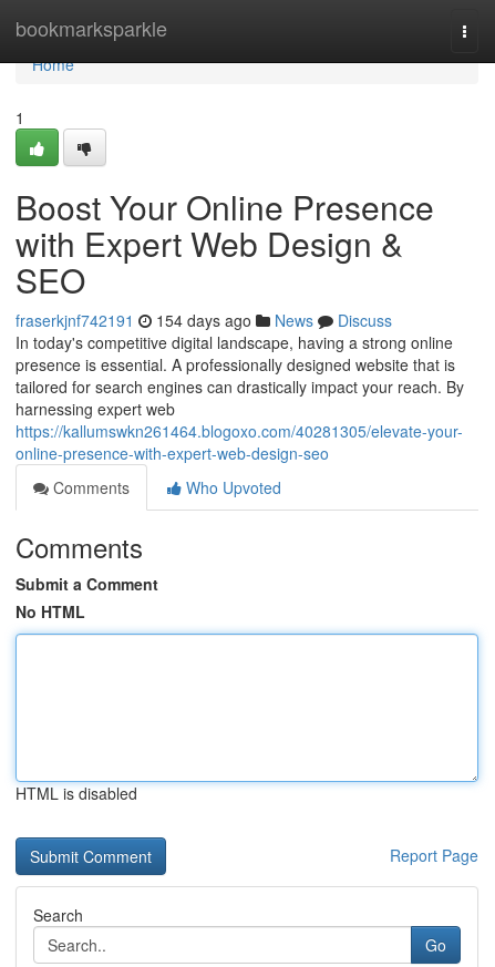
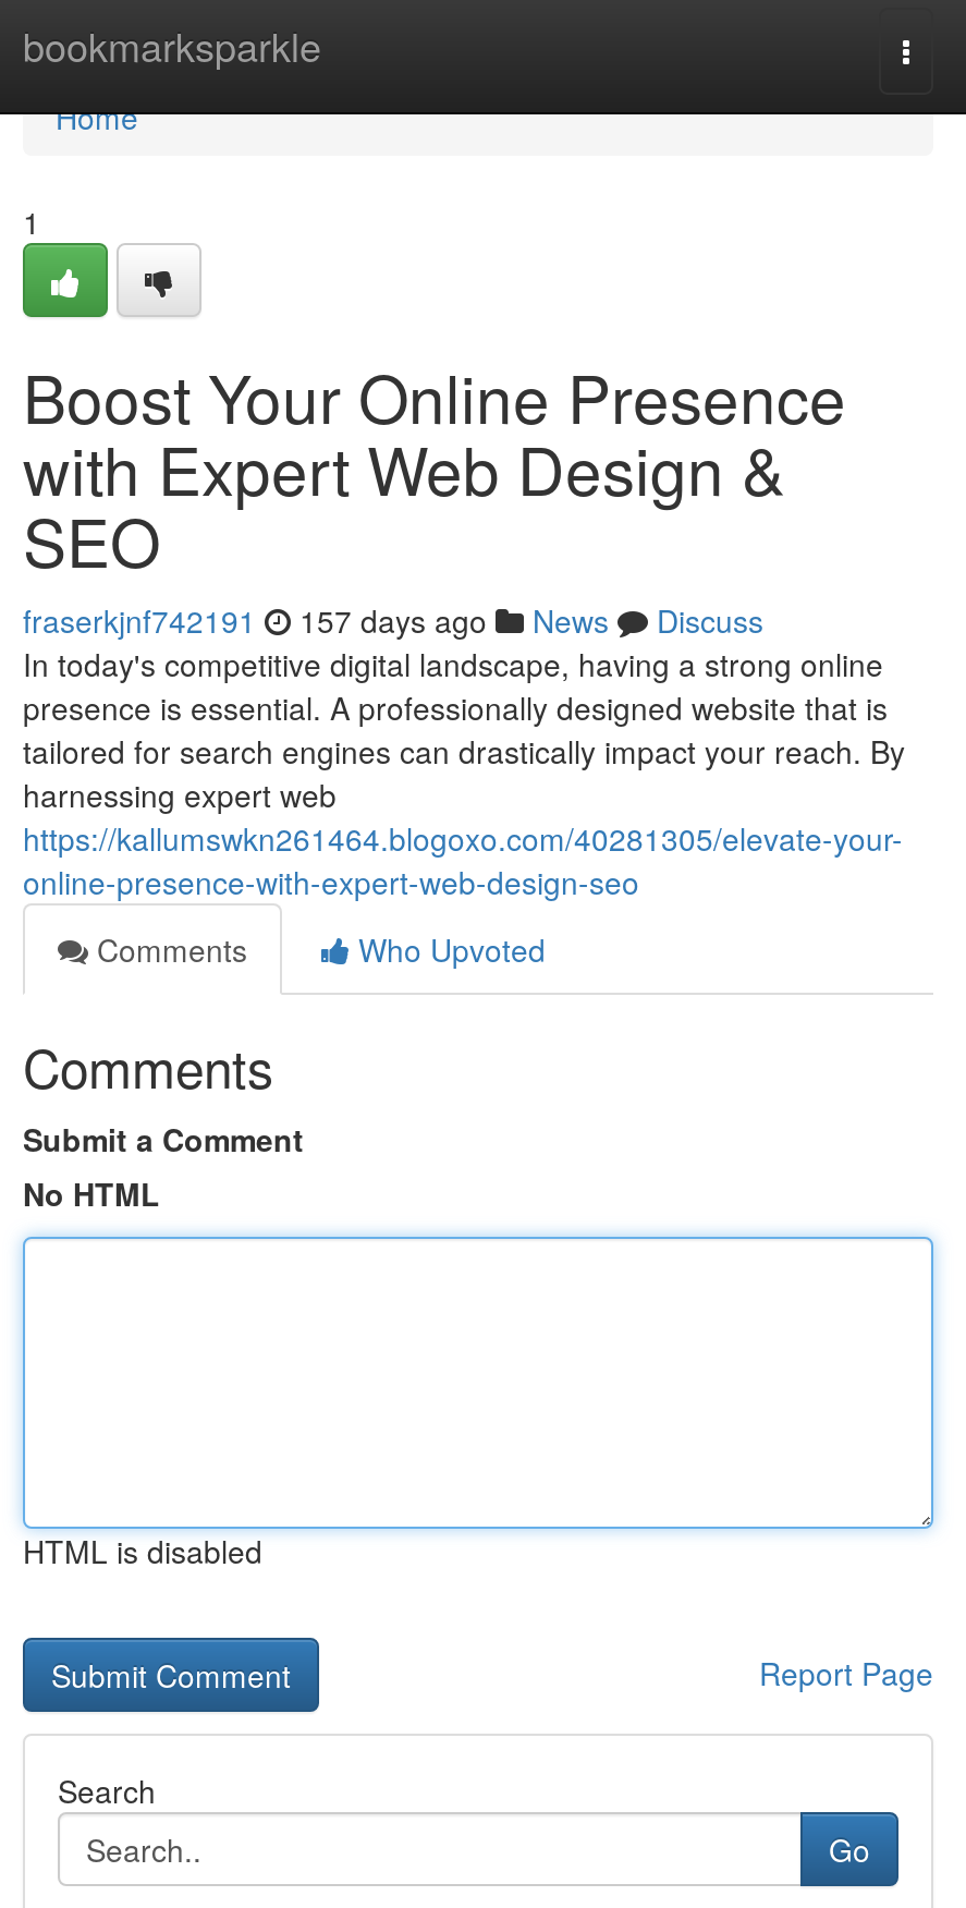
[16,309,392,331] fraserkjnf742191 154 days ago News Discuss -> [23,598,763,642] fraserkjnf742191 157 days ago News Discuss

